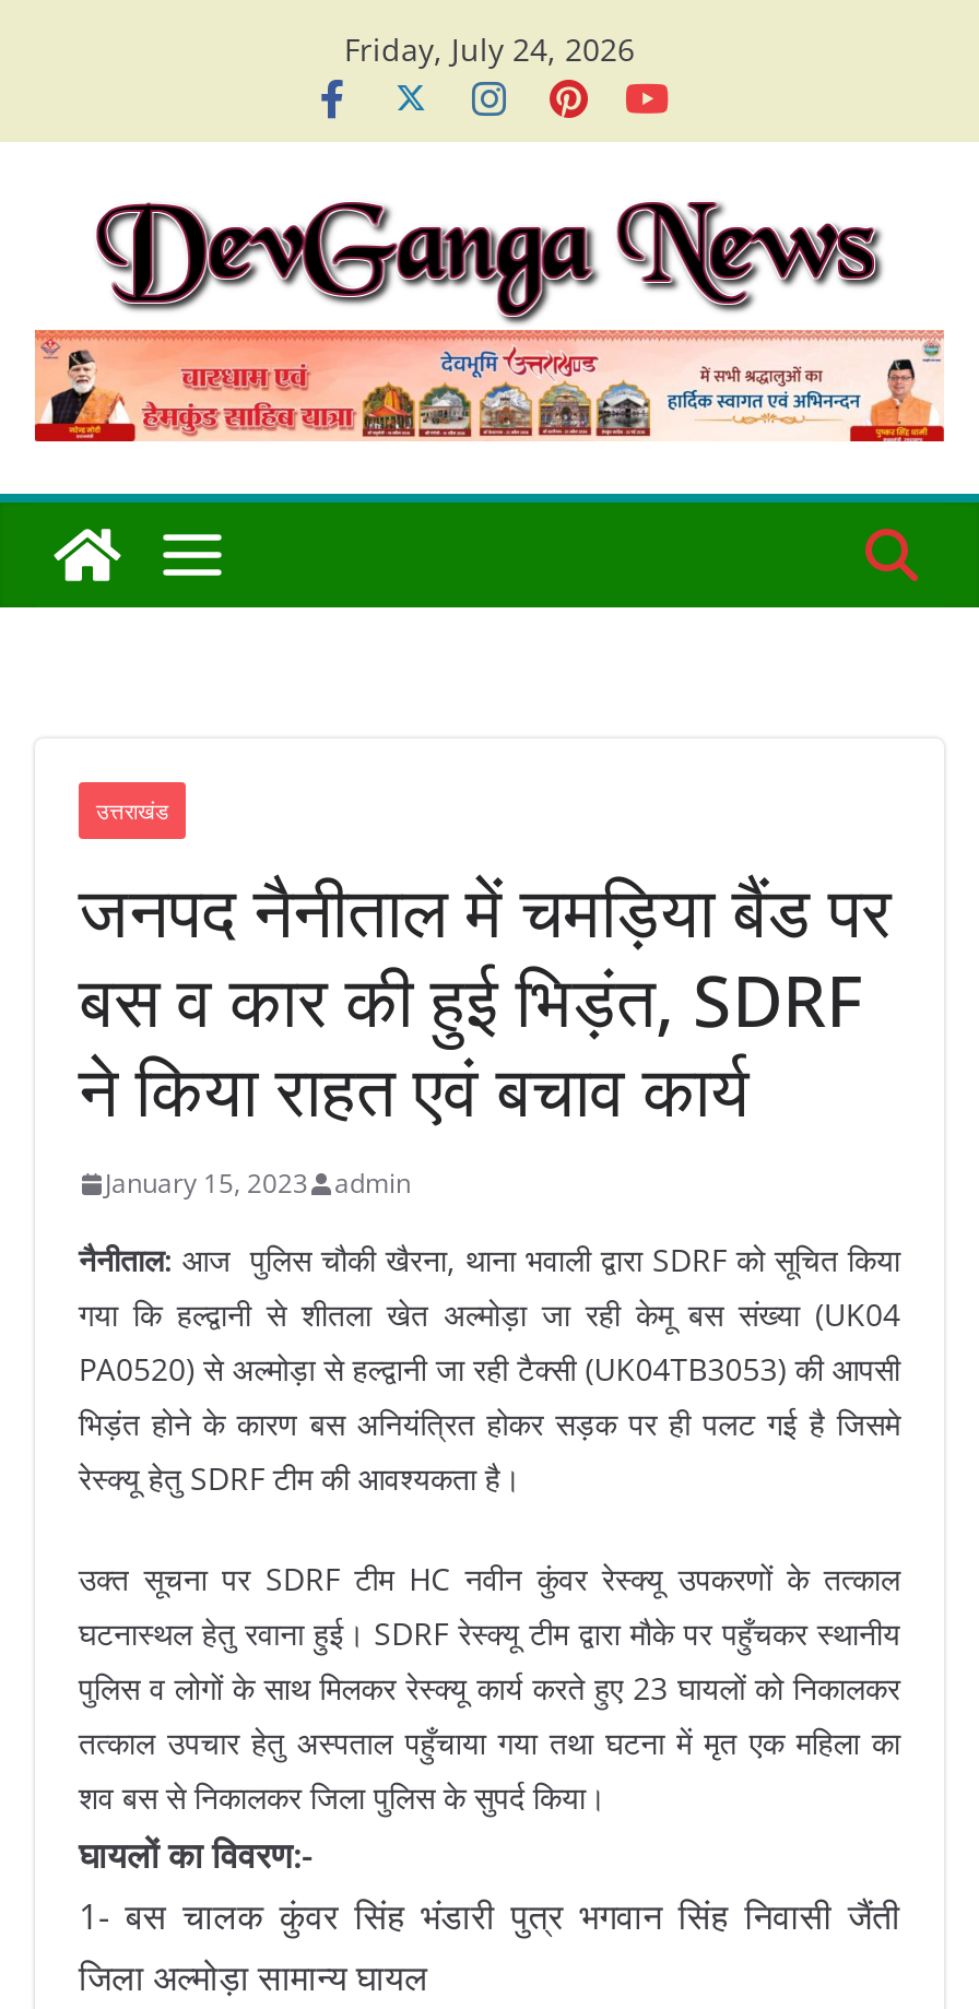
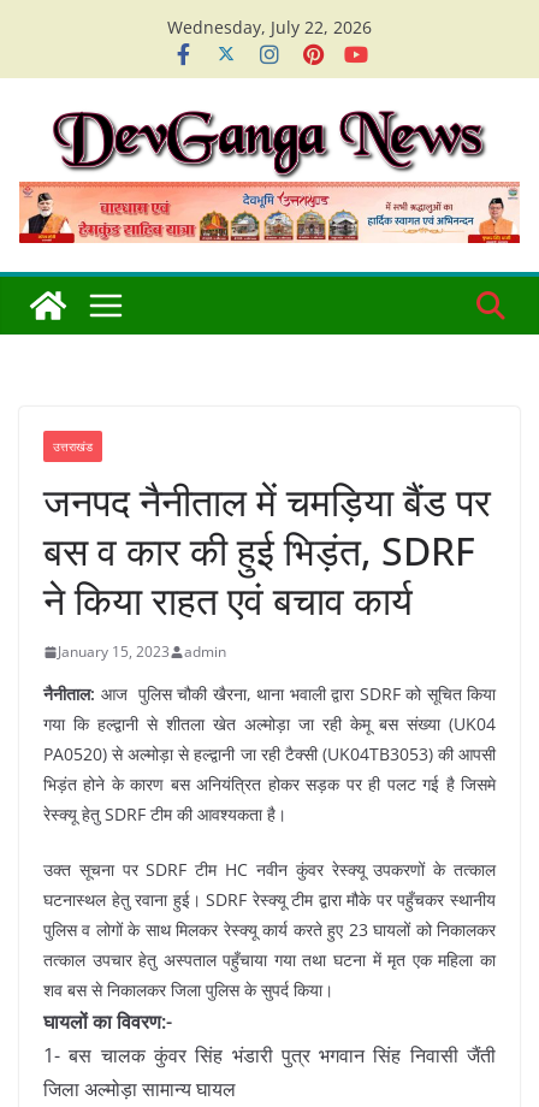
[344,28,635,70] Friday, July 24, 2026 -> [167,16,372,39] Wednesday, July 22, 2026

